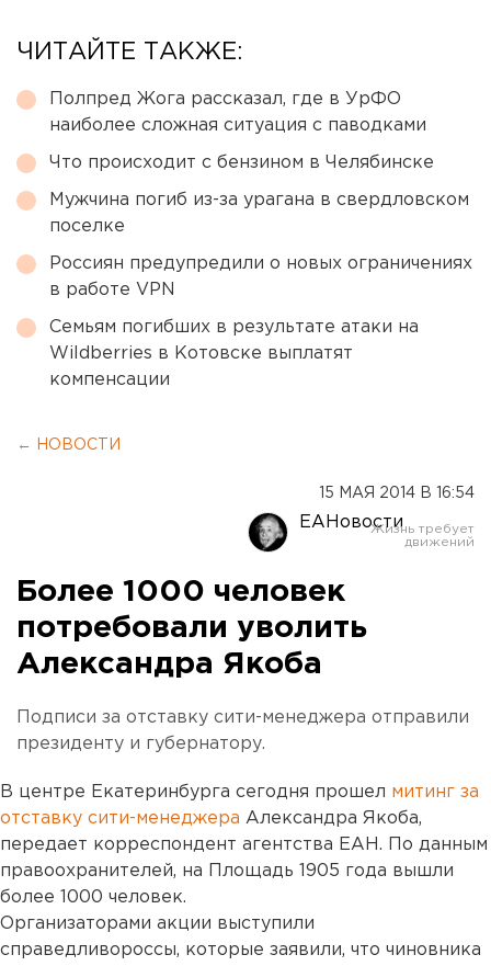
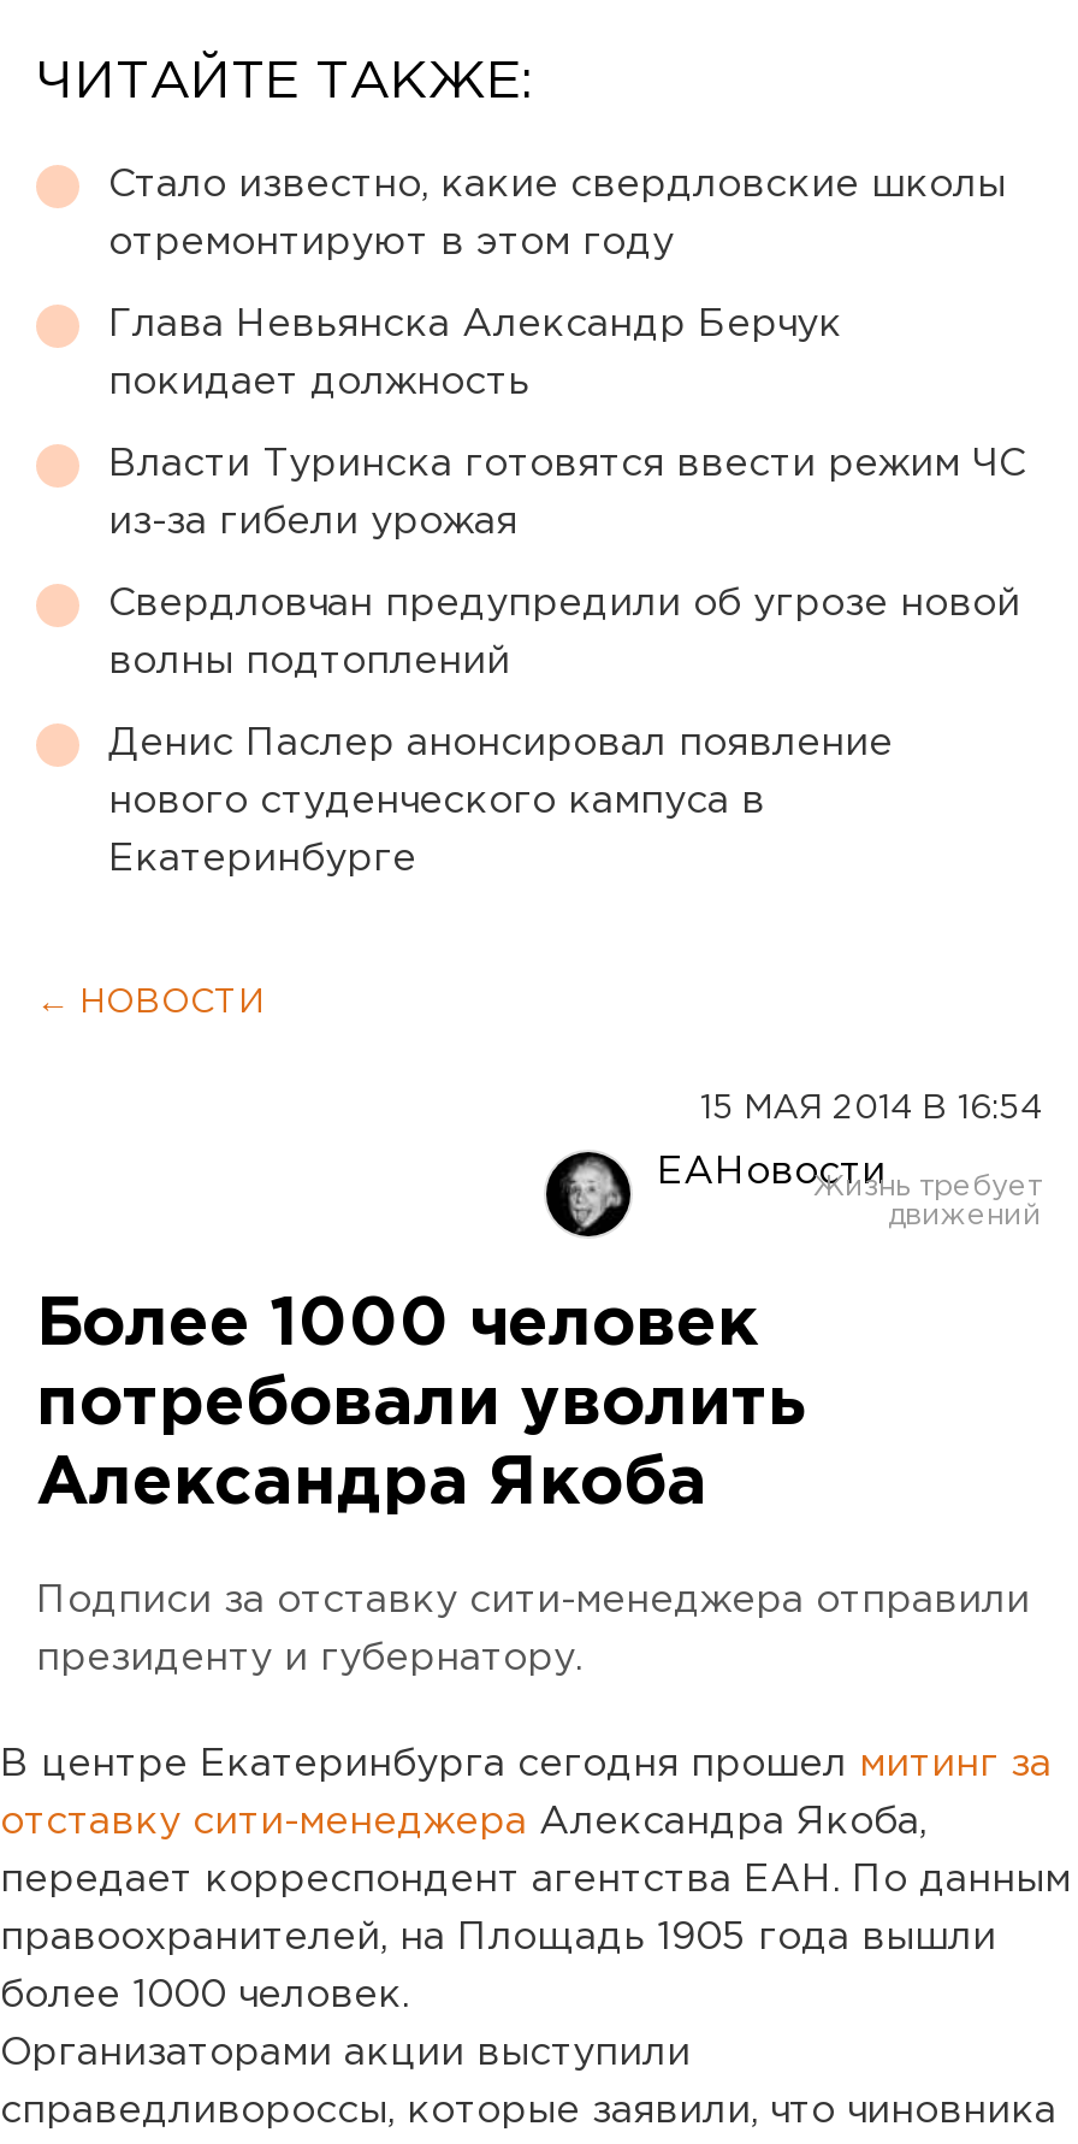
[49,91,472,388] Полпред Жога рассказал, где в УрФО | наиболее сложная ситуация с паводками | Что происходит с бензином в Челябинске | Мужчина погиб из-за урагана в свердловском | поселке | Россиян предупредили о новых ограничениях | в работе VPN | Семьям погибших в результате атаки на | Wildberries в Котовске выплатят | компенсации -> [108,167,1025,878] Стало известно, какие свердловские школы | отремонтируют в этом году | Глава Невьянска Александр Берчук | покидает должность | Власти Туринска готовятся ввести режим ЧС | из-за гибели урожая | Свердловчан предупредили об угрозе новой | волны подтоплений | Денис Паслер анонсировал появление | нового студенческого кампуса в | Екатеринбурге

